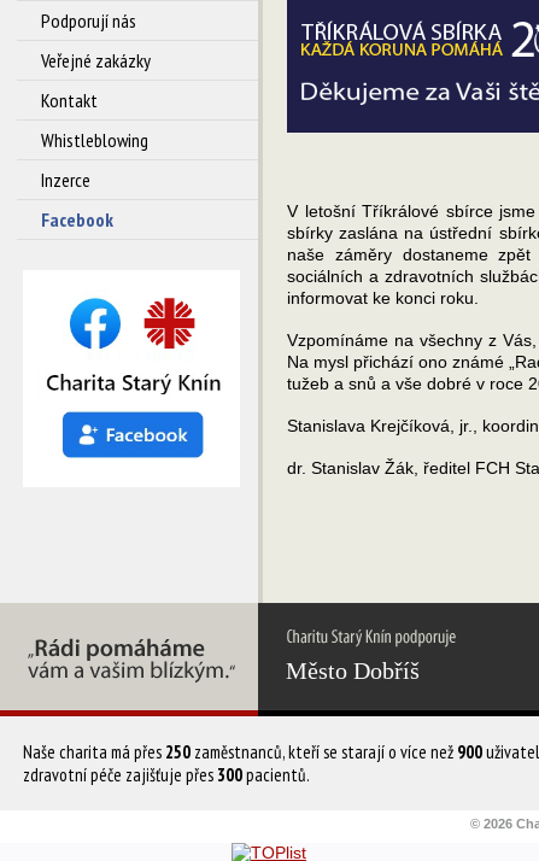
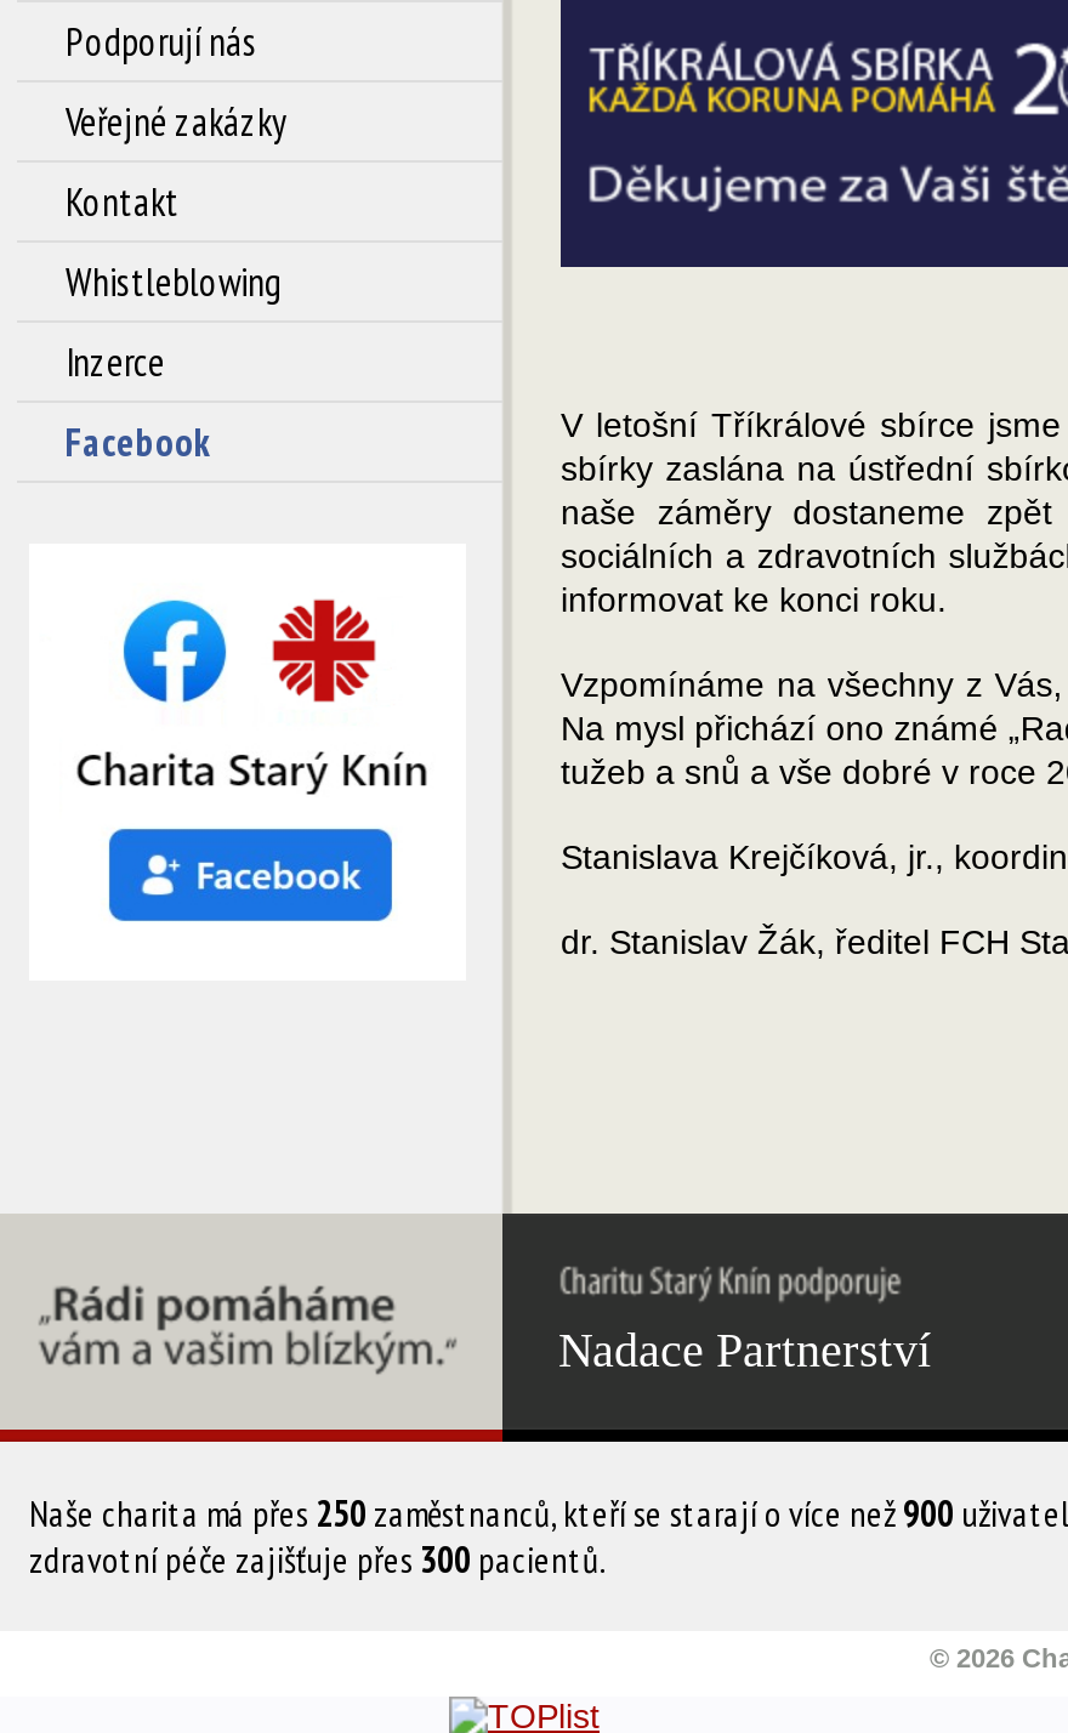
[286,657,420,684] Město Dobříš -> [558,1323,932,1376] Nadace Partnerství

